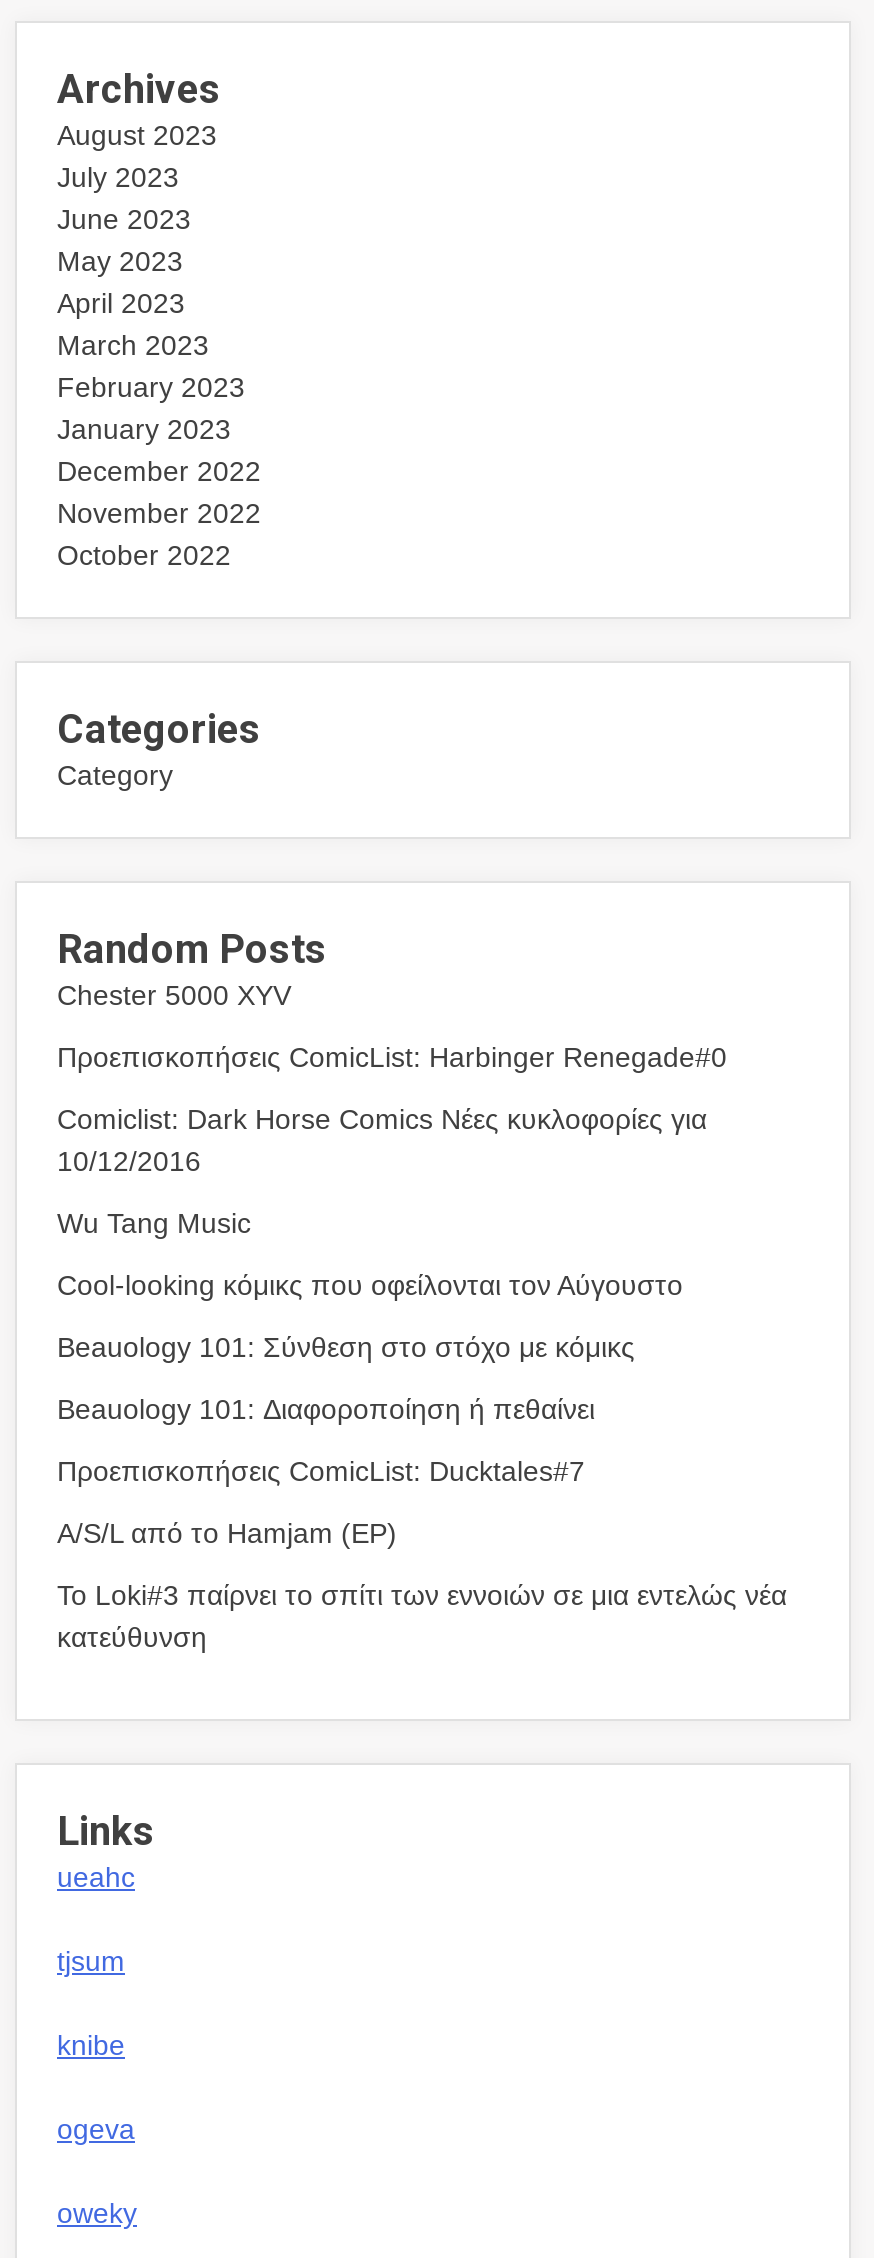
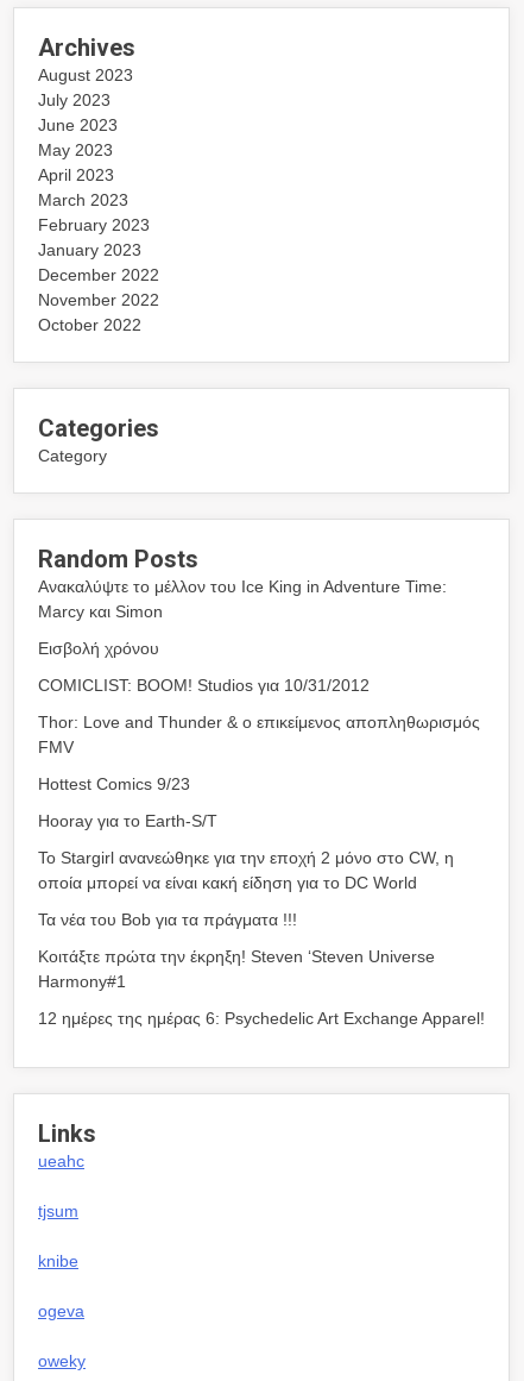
[57,979,291,1011] Chester 5000 XYV -> [38,577,447,621] Ανακαλύψτε το μέλλον του Ice King in Adventure Time: | Marcy και Simon
[57,1041,727,1073] Προεπισκοπήσεις ComicList: Harbinger Renegade#0 -> [38,639,159,658] Εισβολή χρόνου
[57,1103,707,1177] Comiclist: Dark Horse Comics Νέες κυκλοφορίες για | 10/12/2016 -> [38,676,370,695] COMICLIST: BOOM! Studios για 10/31/2012
[57,1207,251,1239] Wu Tang Music -> [38,713,480,757] Thor: Love and Thunder & ο επικείμενος αποπληθωρισμός | FMV
[57,1269,683,1301] Cool-looking κόμικς που οφείλονται τον Αύγουστο -> [38,774,190,794] Hottest Comics 9/23
[57,1331,635,1363] Beauology 101: Σύνθεση στο στόχο με κόμικς -> [38,811,217,830] Hooray για το Earth-S/T
[57,1393,595,1425] Beauology 101: Διαφοροποίηση ή πεθαίνει -> [38,848,454,892] Το Stargirl ανανεώθηκε για την εποχή 2 μόνο στο CW, η | οποία μπορεί να είναι κακή είδηση για το DC World
[57,1455,585,1487] Προεπισκοπήσεις ComicList: Ducktales#7 -> [38,910,297,929] Τα νέα του Bob για τα πράγματα !!!
[57,1517,397,1549] A/S/L από το Hamjam (EP) -> [38,947,435,991] Κοιτάξτε πρώτα την έκρηξη! Steven ‘Steven Universe | Harmony#1
[57,1579,787,1653] Το Loki#3 παίρνει το σπίτι των εννοιών σε μια εντελώς νέα | κατεύθυνση -> [38,1009,485,1028] 12 ημέρες της ημέρας 6: Psychedelic Art Exchange Apparel!

